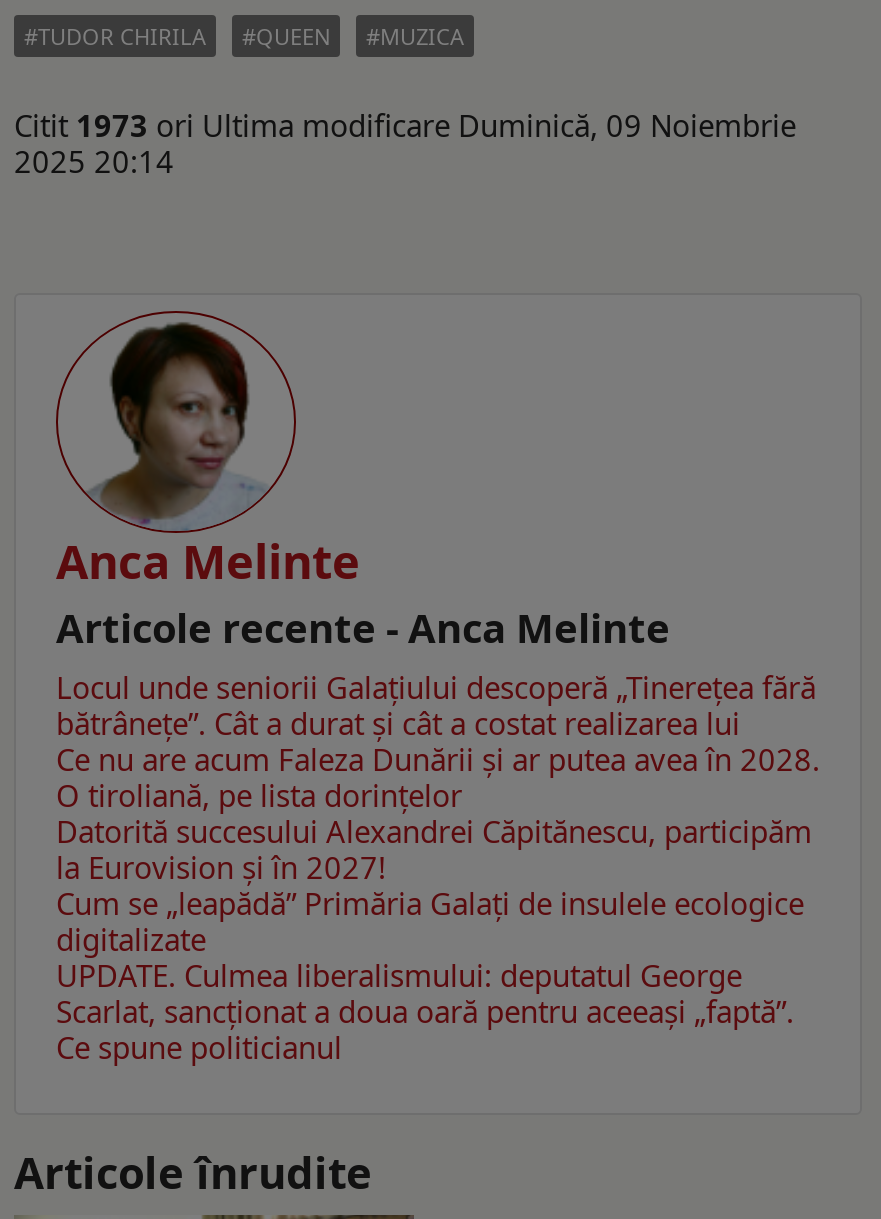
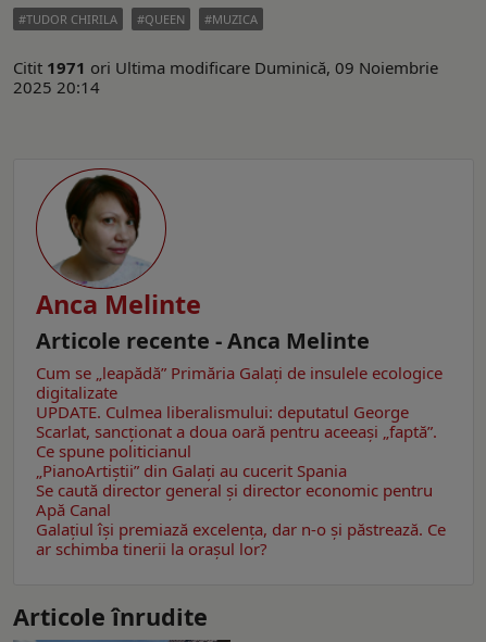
[14,105,796,145] Citit 1973 ori Ultima modificare Duminică, 09 Noiembrie -> [13,56,438,78] Citit 1971 ori Ultima modificare Duminică, 09 Noiembrie
[56,666,820,886] Locul unde seniorii Galaţiului descoperă „Tinereţea fără | bătrâneţe”. Cât a durat şi cât a costat realizarea lui | Ce nu are acum Faleza Dunării şi ar putea avea în 2028. | O tiroliană, pe lista dorinţelor | Datorită succesului Alexandrei Căpitănescu, participăm | la Eurovision şi în 2027! -> none
moved [56,882,804,1066] -> [36,361,443,461]: Cum se „leapădă” Primăria Galaţi de insulele ecologice | digitalizate | UPDATE. Culmea liberalismului: deputatul George | Scarlat, sancţionat a doua oară pentru aceeaşi „faptă”. | Ce spune politicianul
none -> [36,459,446,559] „PianoArtiștii” din Galaţi au cucerit Spania | Se caută director general şi director economic pentru | Apă Canal | Galaţiul îşi premiază excelenţa, dar n-o şi păstrează. Ce | ar schimba tinerii la oraşul lor?

